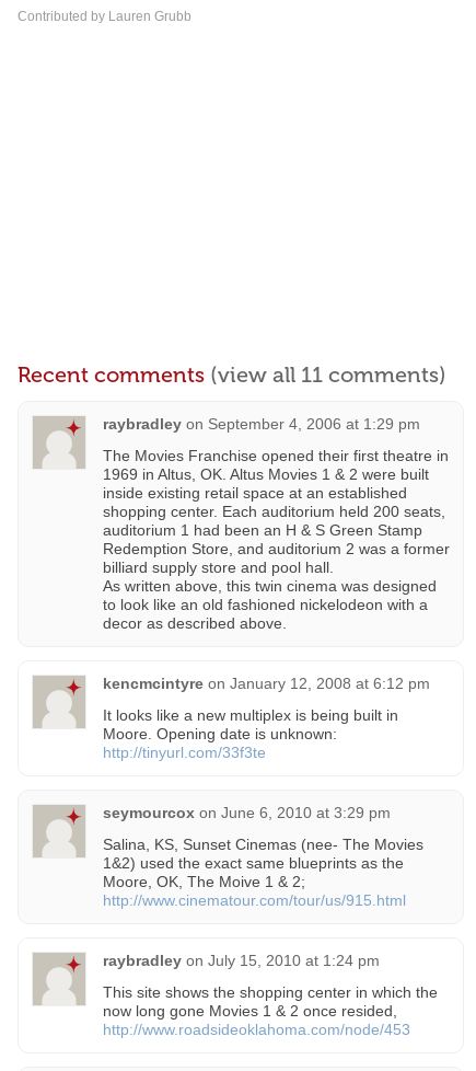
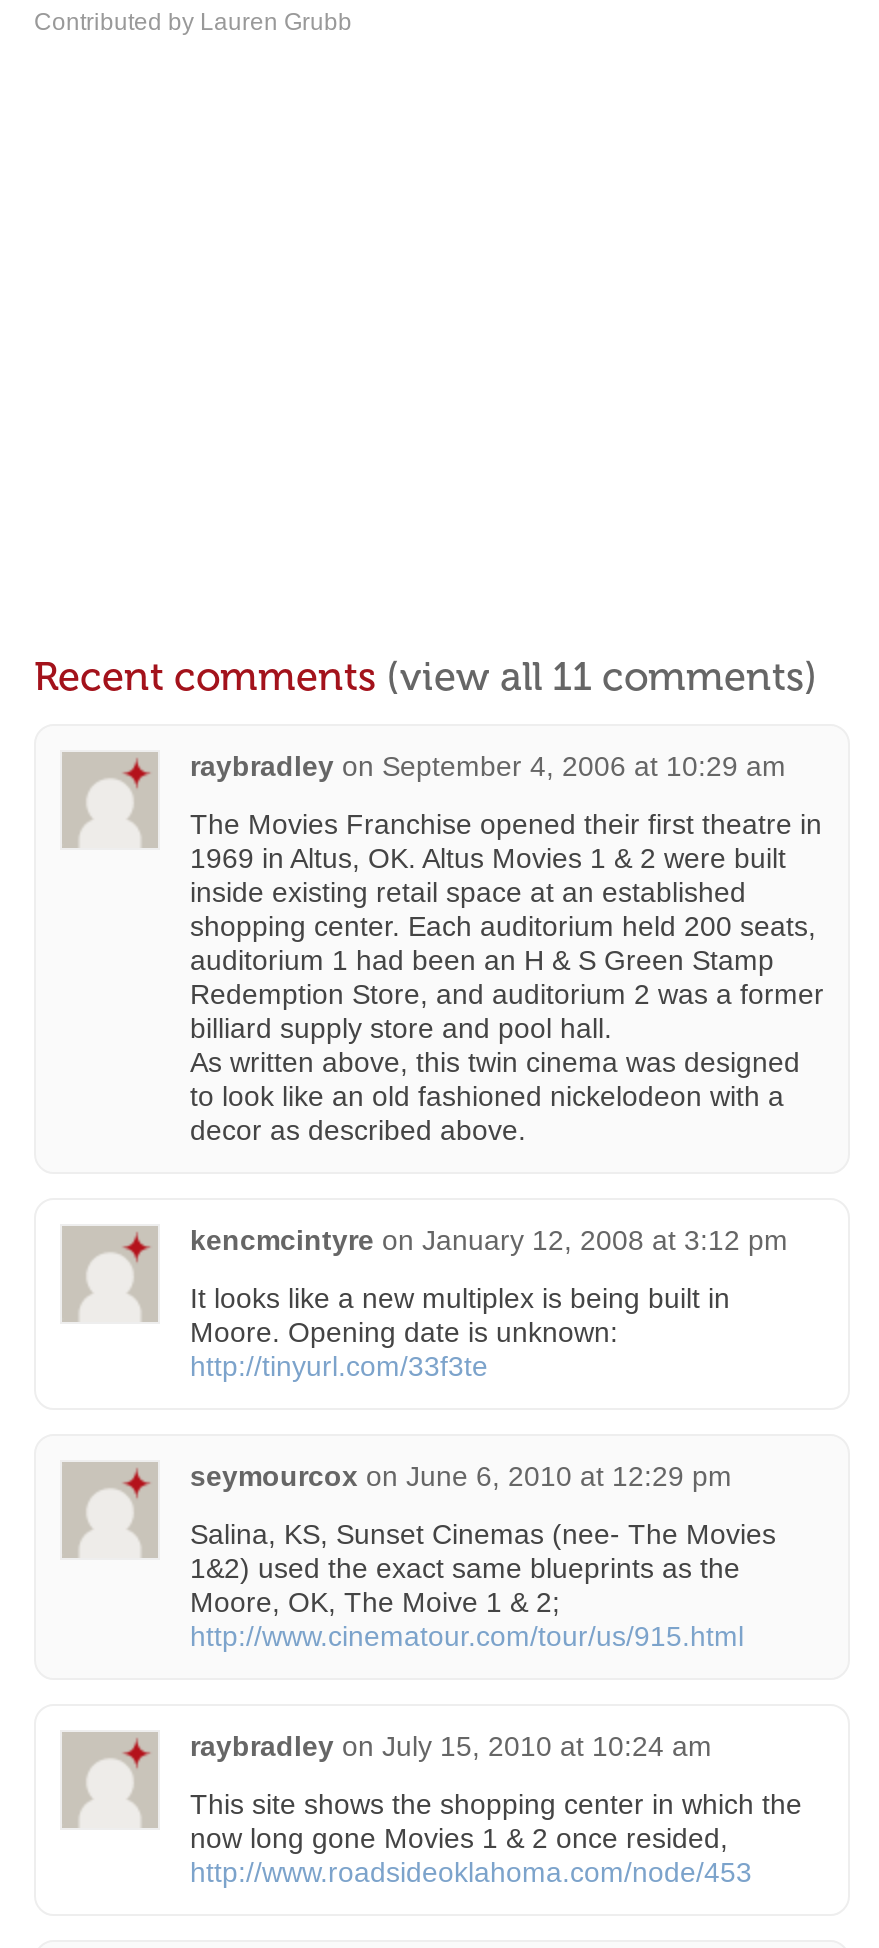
[103,415,420,433] raybradley on September 4, 2006 at 1:29 pm -> [190,751,786,783] raybradley on September 4, 2006 at 10:29 am
[103,675,430,693] kencmcintyre on January 12, 2008 at 6:12 pm -> [190,1225,788,1257] kencmcintyre on January 12, 2008 at 3:12 pm
[103,804,391,822] seymourcox on June 6, 2010 at 3:29 pm -> [190,1461,732,1493] seymourcox on June 6, 2010 at 12:29 pm
[103,952,380,970] raybradley on July 15, 2010 at 1:24 pm -> [190,1731,712,1763] raybradley on July 15, 2010 at 10:24 am

